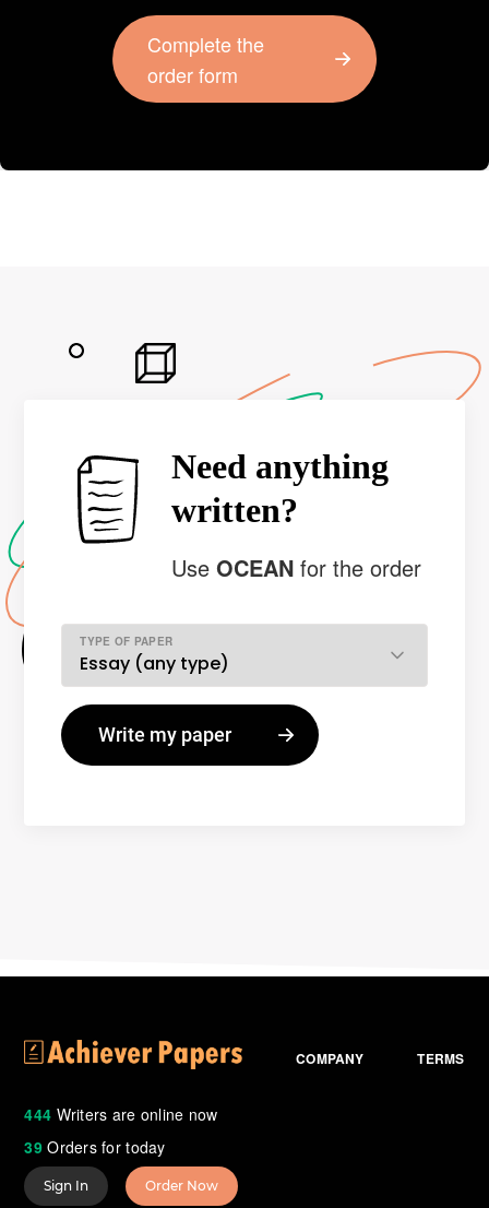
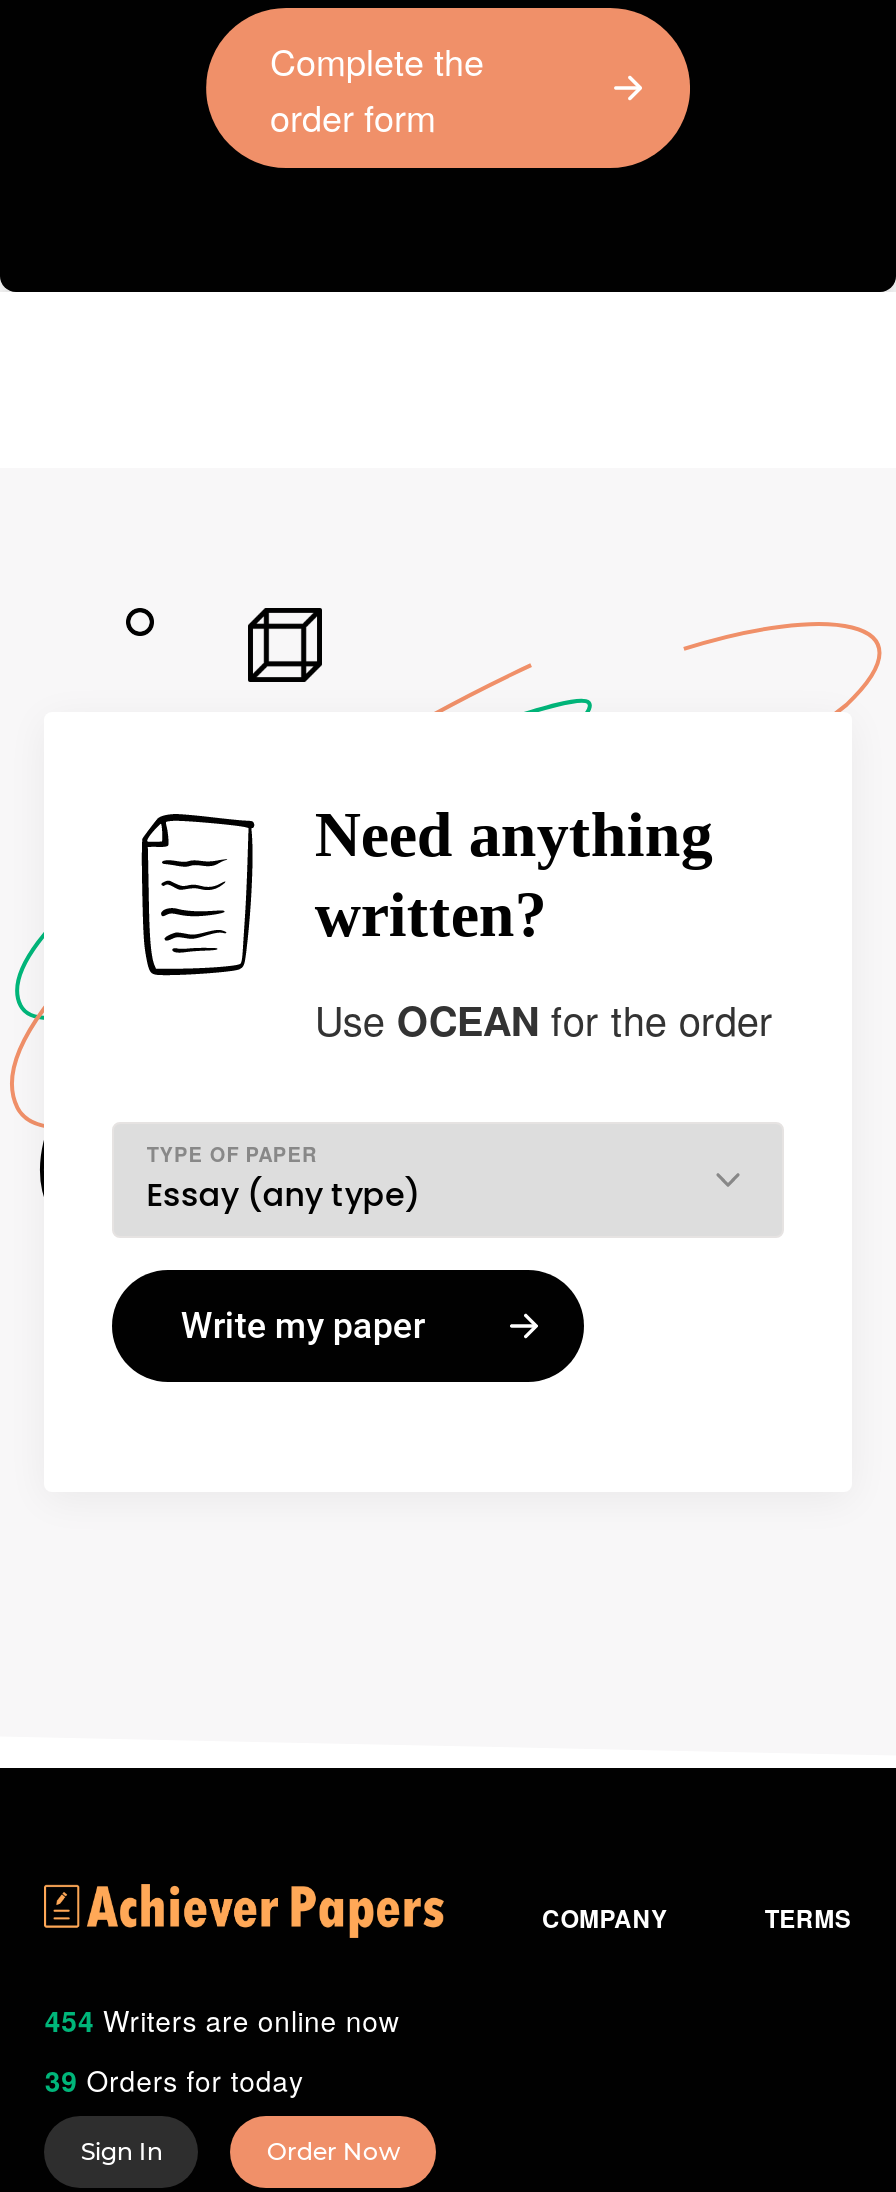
[24,1103,218,1124] 444 Writers are online now -> [45,1999,399,2039] 454 Writers are online now

